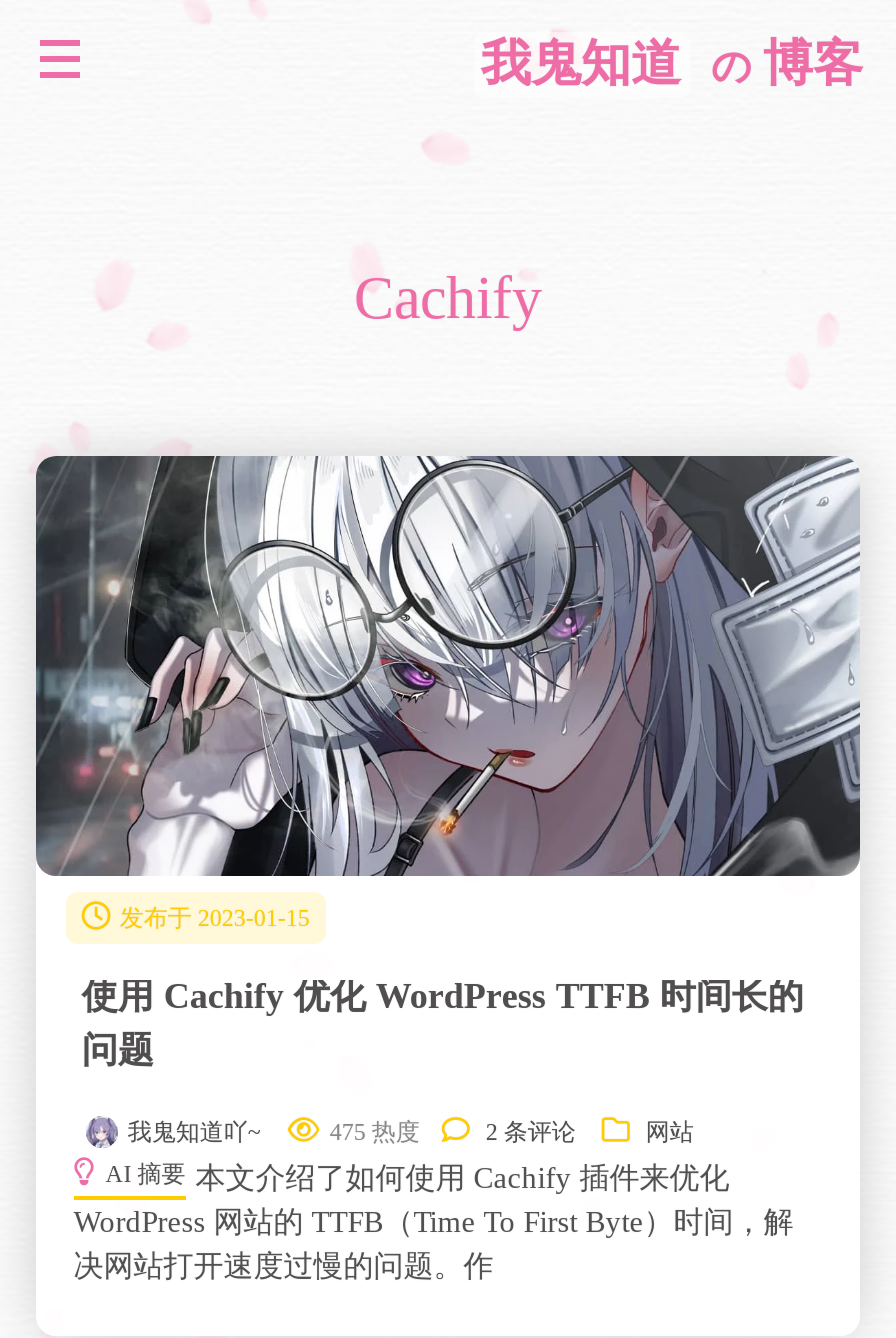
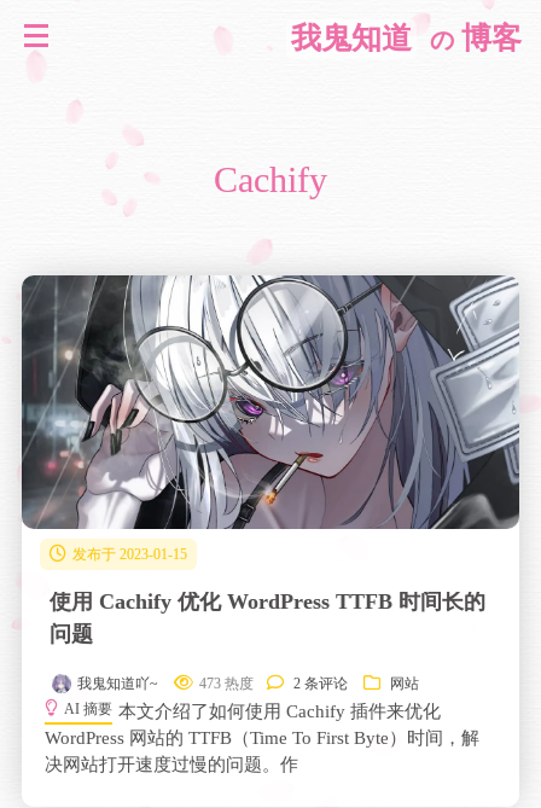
[330,1117,420,1145] 475 热度 -> [199,675,253,691] 473 热度

